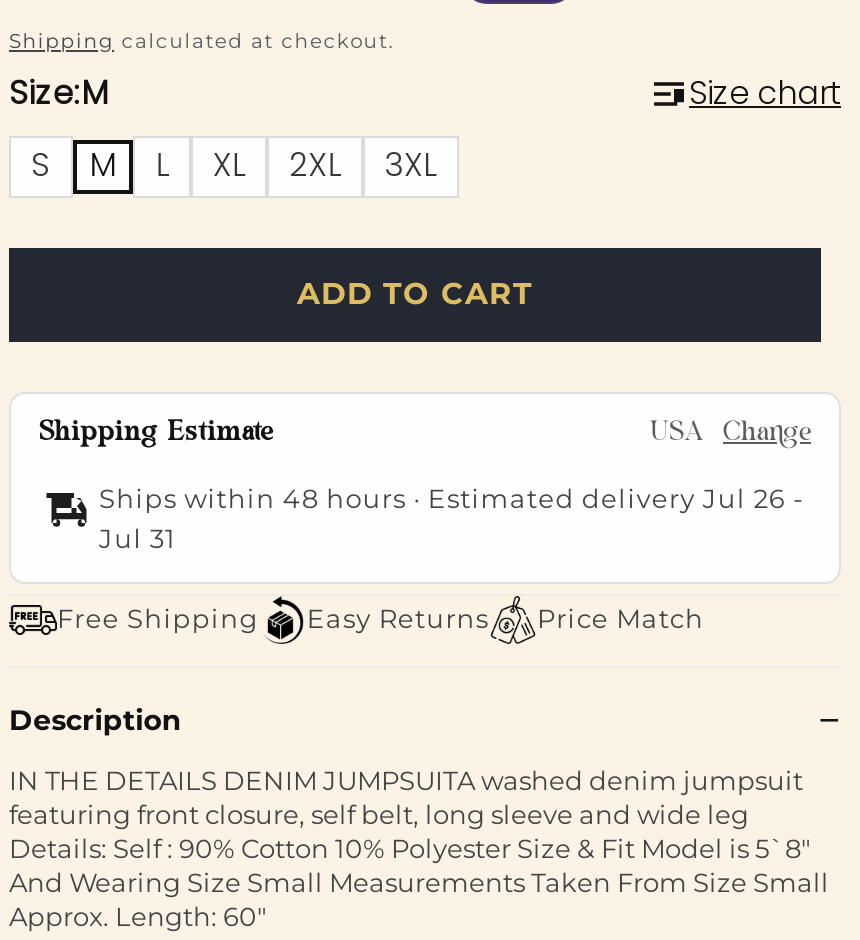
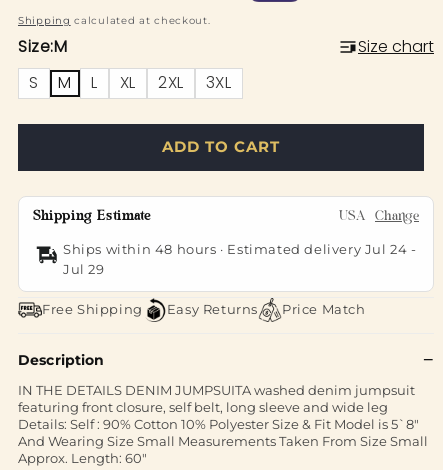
[99,481,804,513] Ships within 48 hours · Estimated delivery Jul 26 - -> [63,240,417,256] Ships within 48 hours · Estimated delivery Jul 24 -
[99,521,176,553] Jul 31 -> [63,260,105,276] Jul 29

